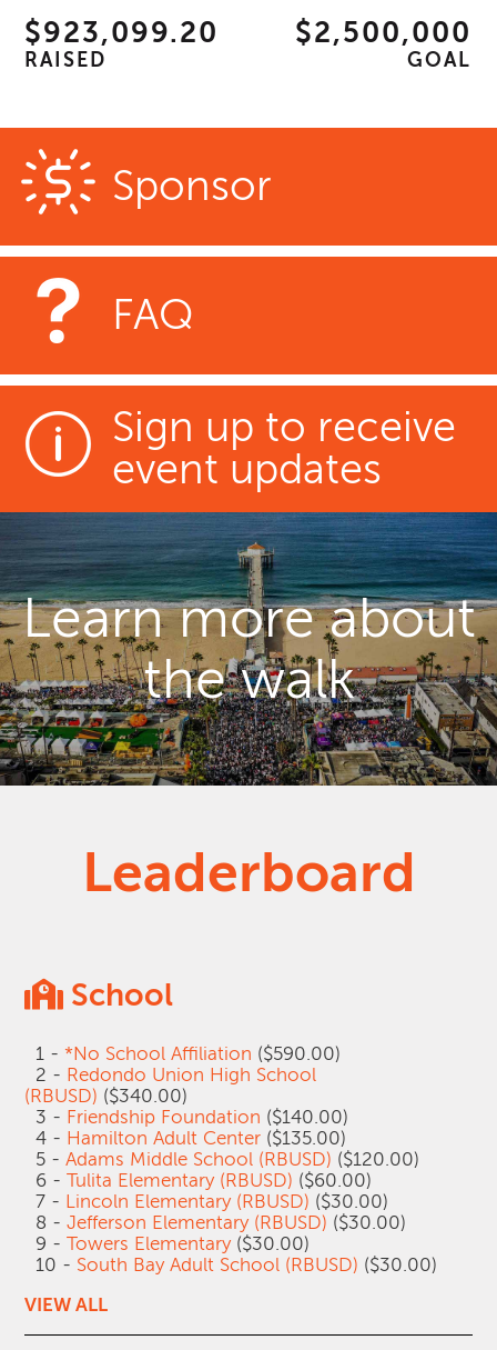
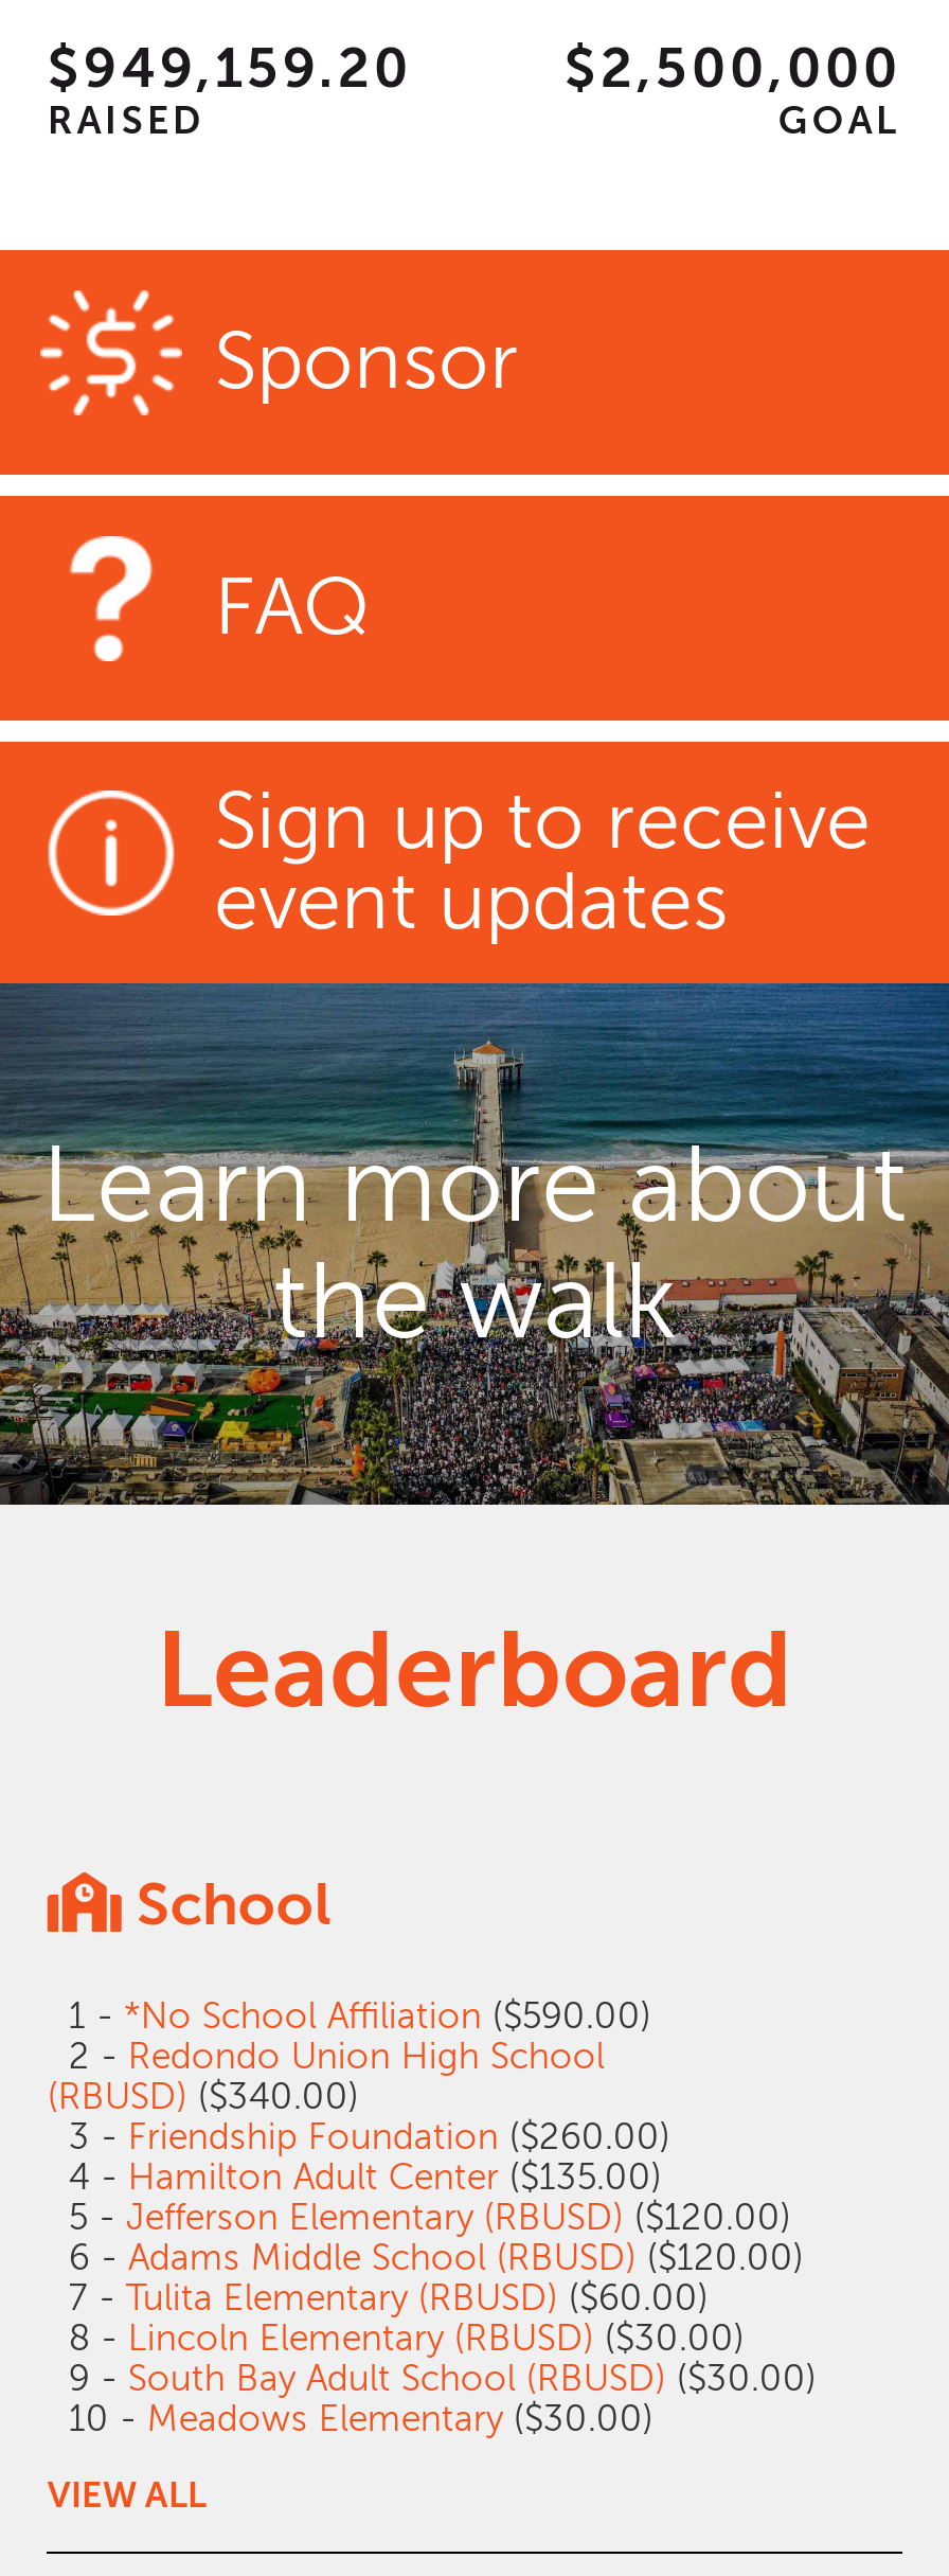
[25,17,219,49] $923,099.20 -> [47,38,412,100] $949,159.20
[25,1107,349,1128] 3 - Friendship Foundation ($140.00) -> [47,2117,670,2157] 3 - Friendship Foundation ($260.00)
[25,1149,438,1276] 5 - Adams Middle School (RBUSD) ($120.00) | 6 - Tulita Elementary (RBUSD) ($60.00) | 7 - Lincoln Elementary (RBUSD) ($30.00) | 8 - Jefferson Elementary (RBUSD) ($30.00) | 9 - Towers Elementary ($30.00) | 10 - South Bay Adult School (RBUSD) ($30.00) -> [47,2198,816,2439] 5 - Jefferson Elementary (RBUSD) ($120.00) | 6 - Adams Middle School (RBUSD) ($120.00) | 7 - Tulita Elementary (RBUSD) ($60.00) | 8 - Lincoln Elementary (RBUSD) ($30.00) | 9 - South Bay Adult School (RBUSD) ($30.00) | 10 - Meadows Elementary ($30.00)

